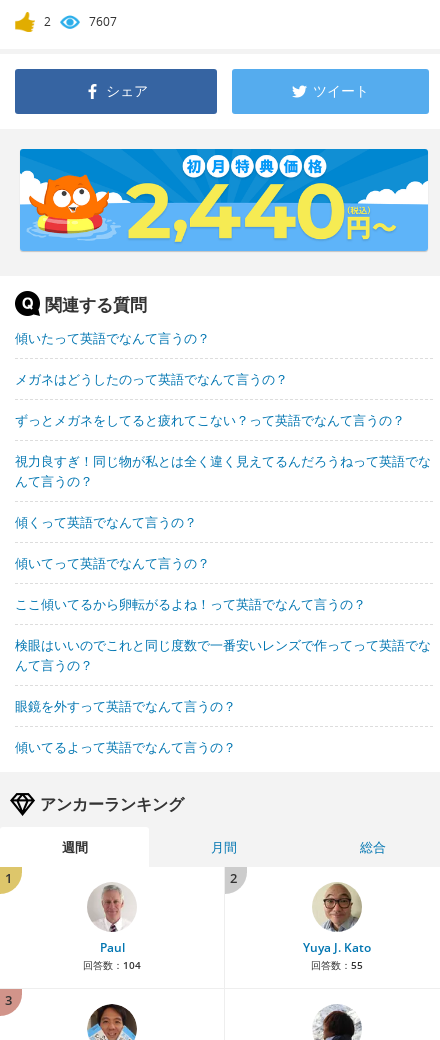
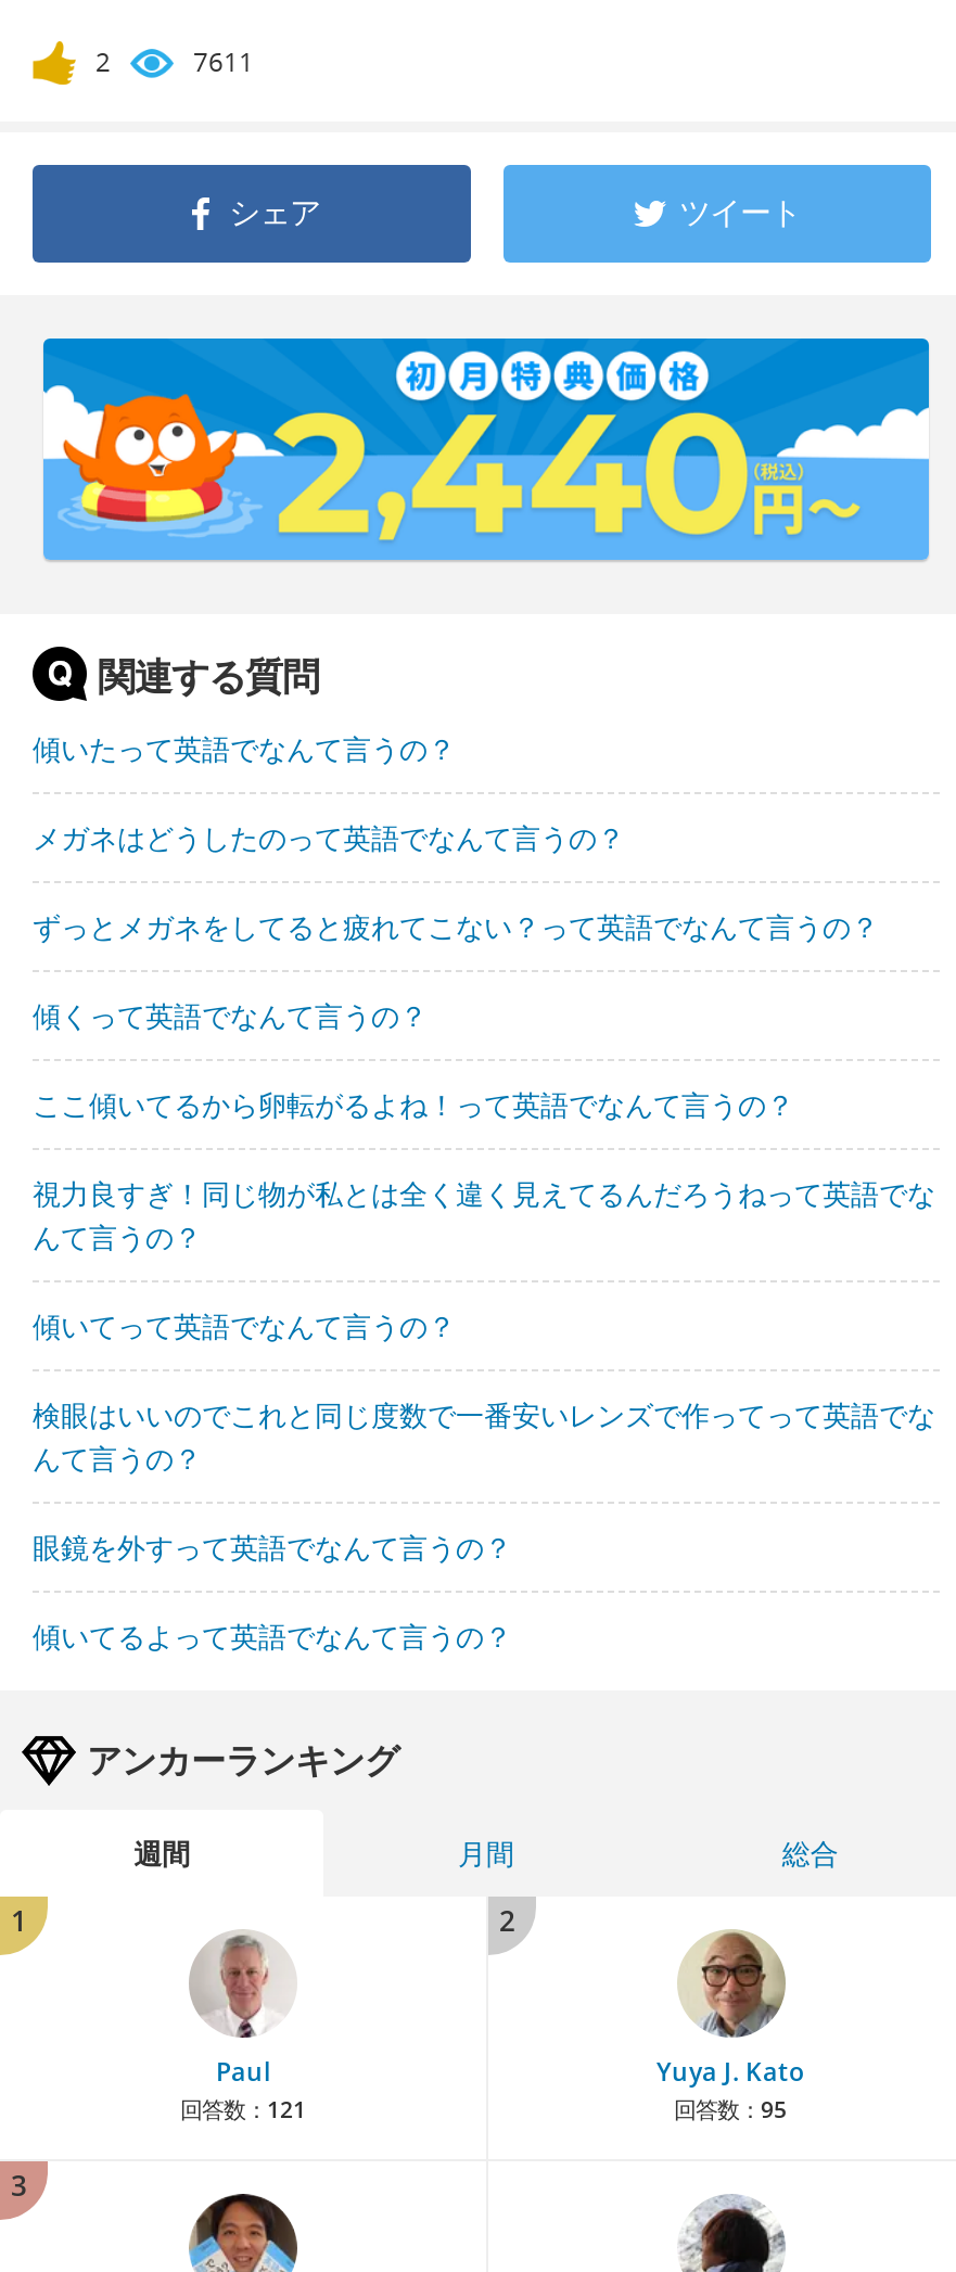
[89,13,117,30] 7607 -> [193,44,254,81] 7611
moved [15,452,431,490] -> [33,1175,935,1257]: 視力良すぎ！同じ物が私とは全く違く見えてるんだろうねって英語でな | んて言うの？
moved [15,513,197,531] -> [33,997,428,1036]: 傾くって英語でなんて言うの？
moved [15,554,210,572] -> [33,1307,456,1346]: 傾いてって英語でなんて言うの？
moved [15,595,366,613] -> [33,1086,794,1125]: ここ傾いてるから卵転がるよね！って英語でなんて言うの？
[83,958,141,972] 回答数：104 -> [180,2095,306,2125] 回答数：121
[310,958,362,972] 回答数：55 -> [674,2095,787,2125] 回答数：95

